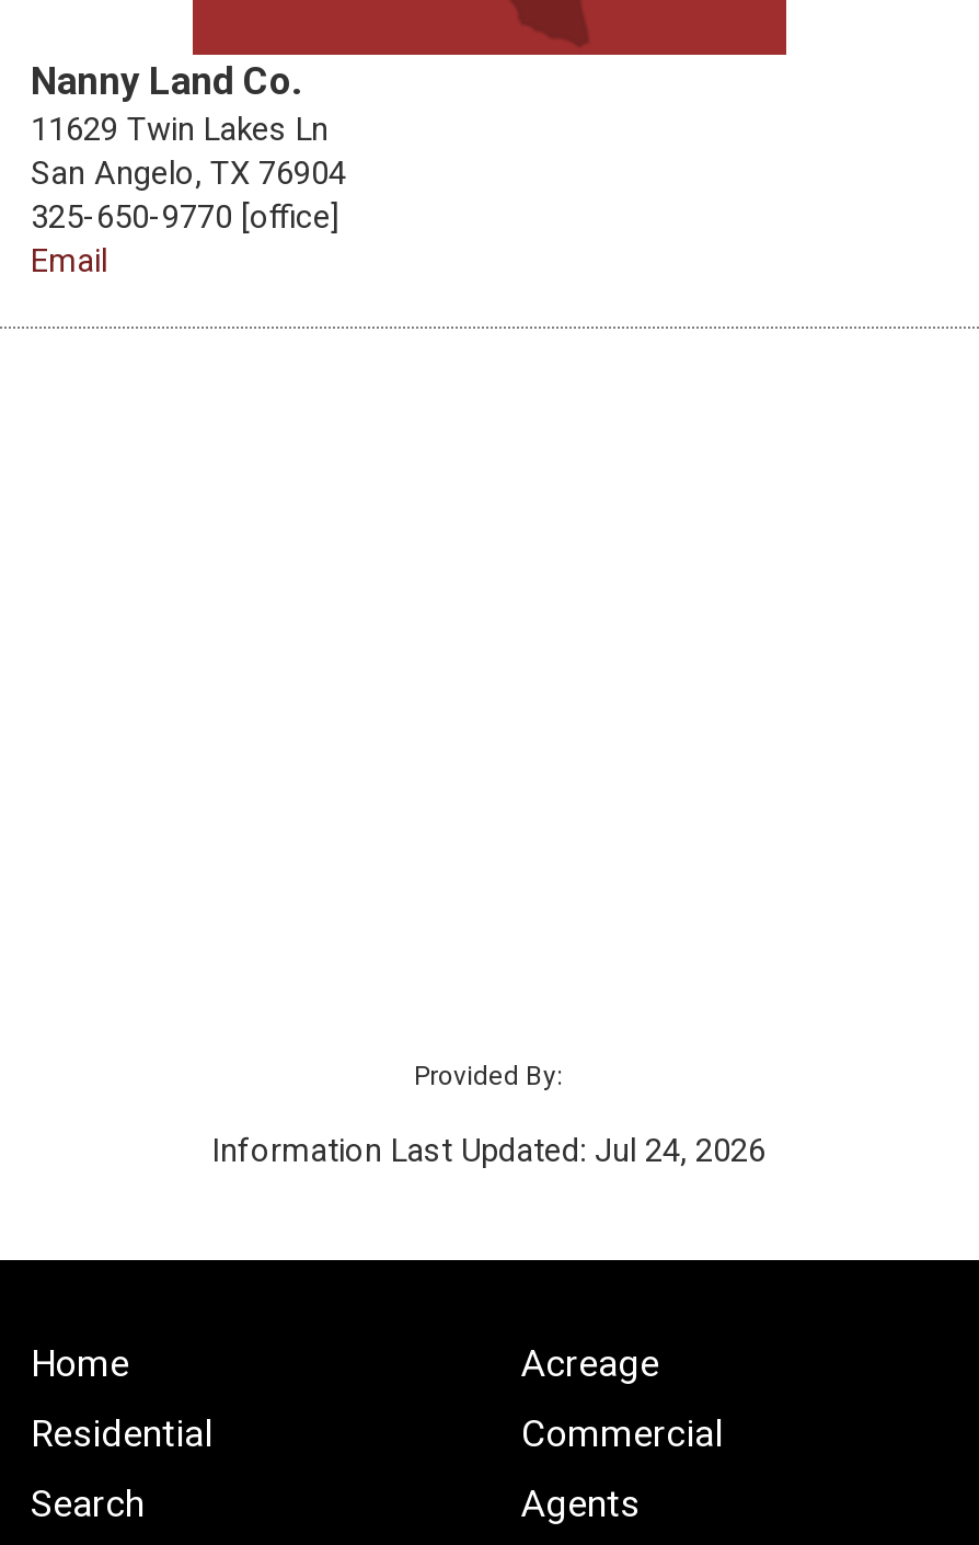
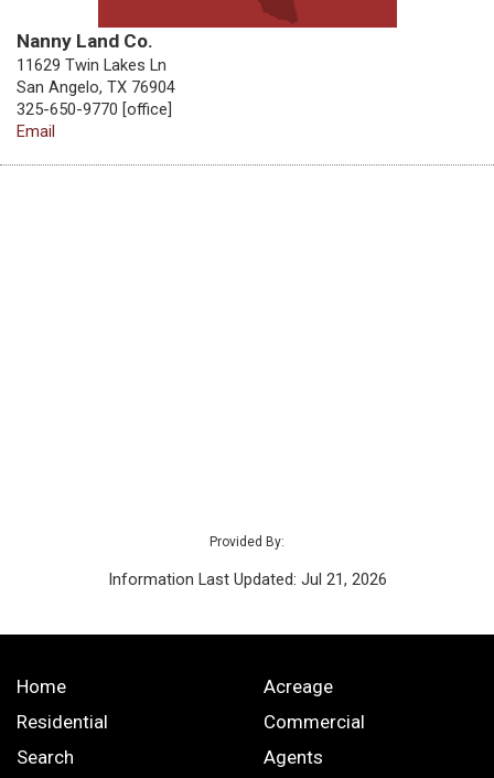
[211,1131,765,1170] Information Last Updated: Jul 24, 2026 -> [108,569,386,589] Information Last Updated: Jul 21, 2026

